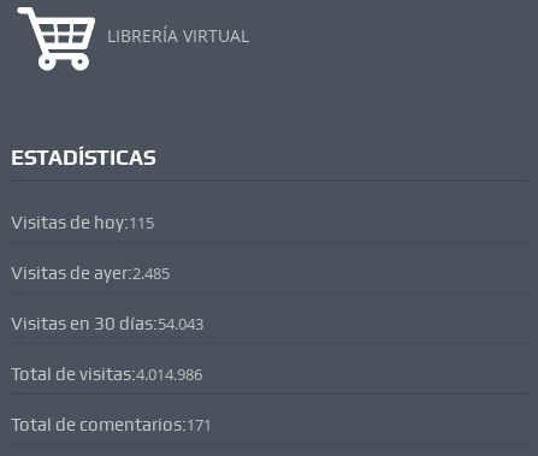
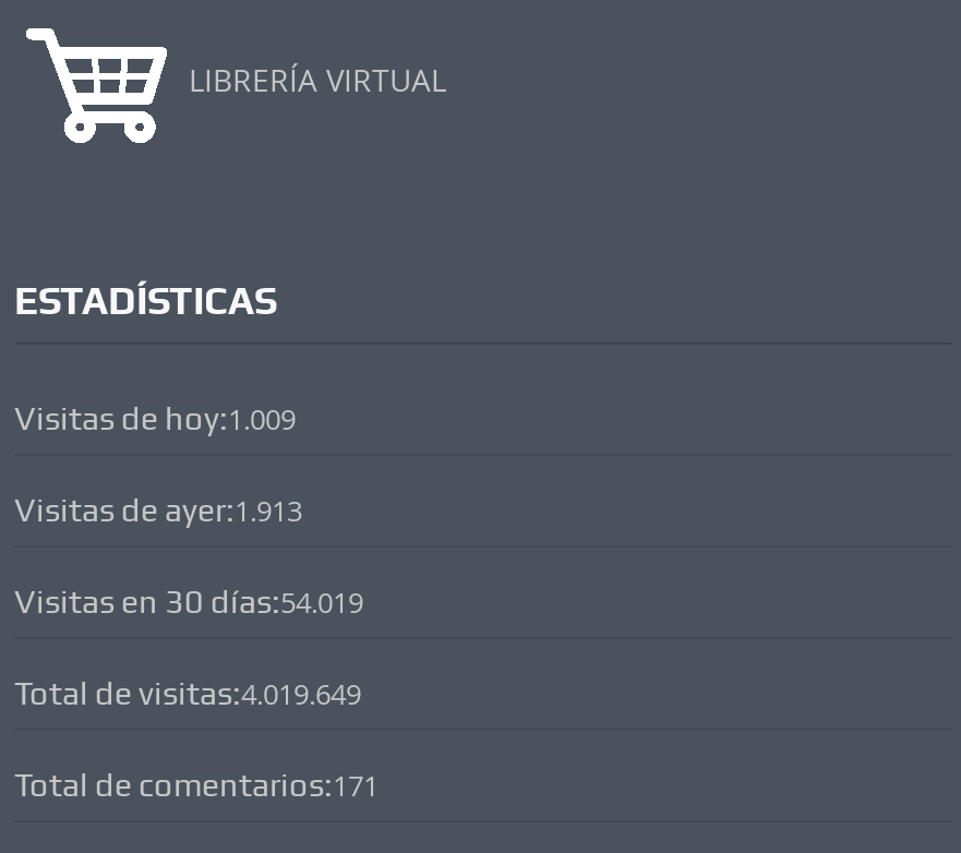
[11,211,154,233] Visitas de hoy:115 -> [14,398,296,438] Visitas de hoy:1.009
[11,262,170,283] Visitas de ayer:2.485 -> [14,490,302,529] Visitas de ayer:1.913
[11,312,203,334] Visitas en 30 días:54.043 -> [14,582,363,621] Visitas en 30 días:54.019
[11,363,202,385] Total de visitas:4.014.986 -> [14,673,361,713] Total de visitas:4.019.649

